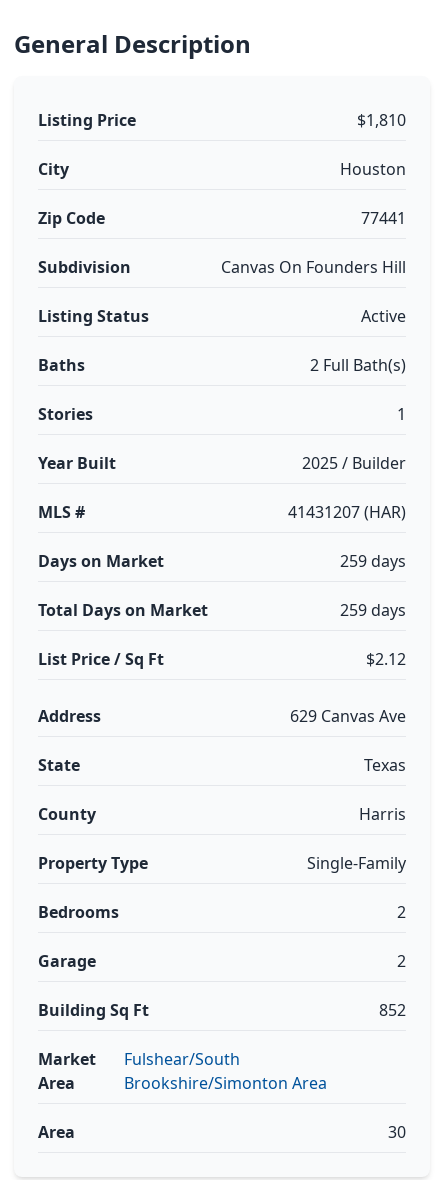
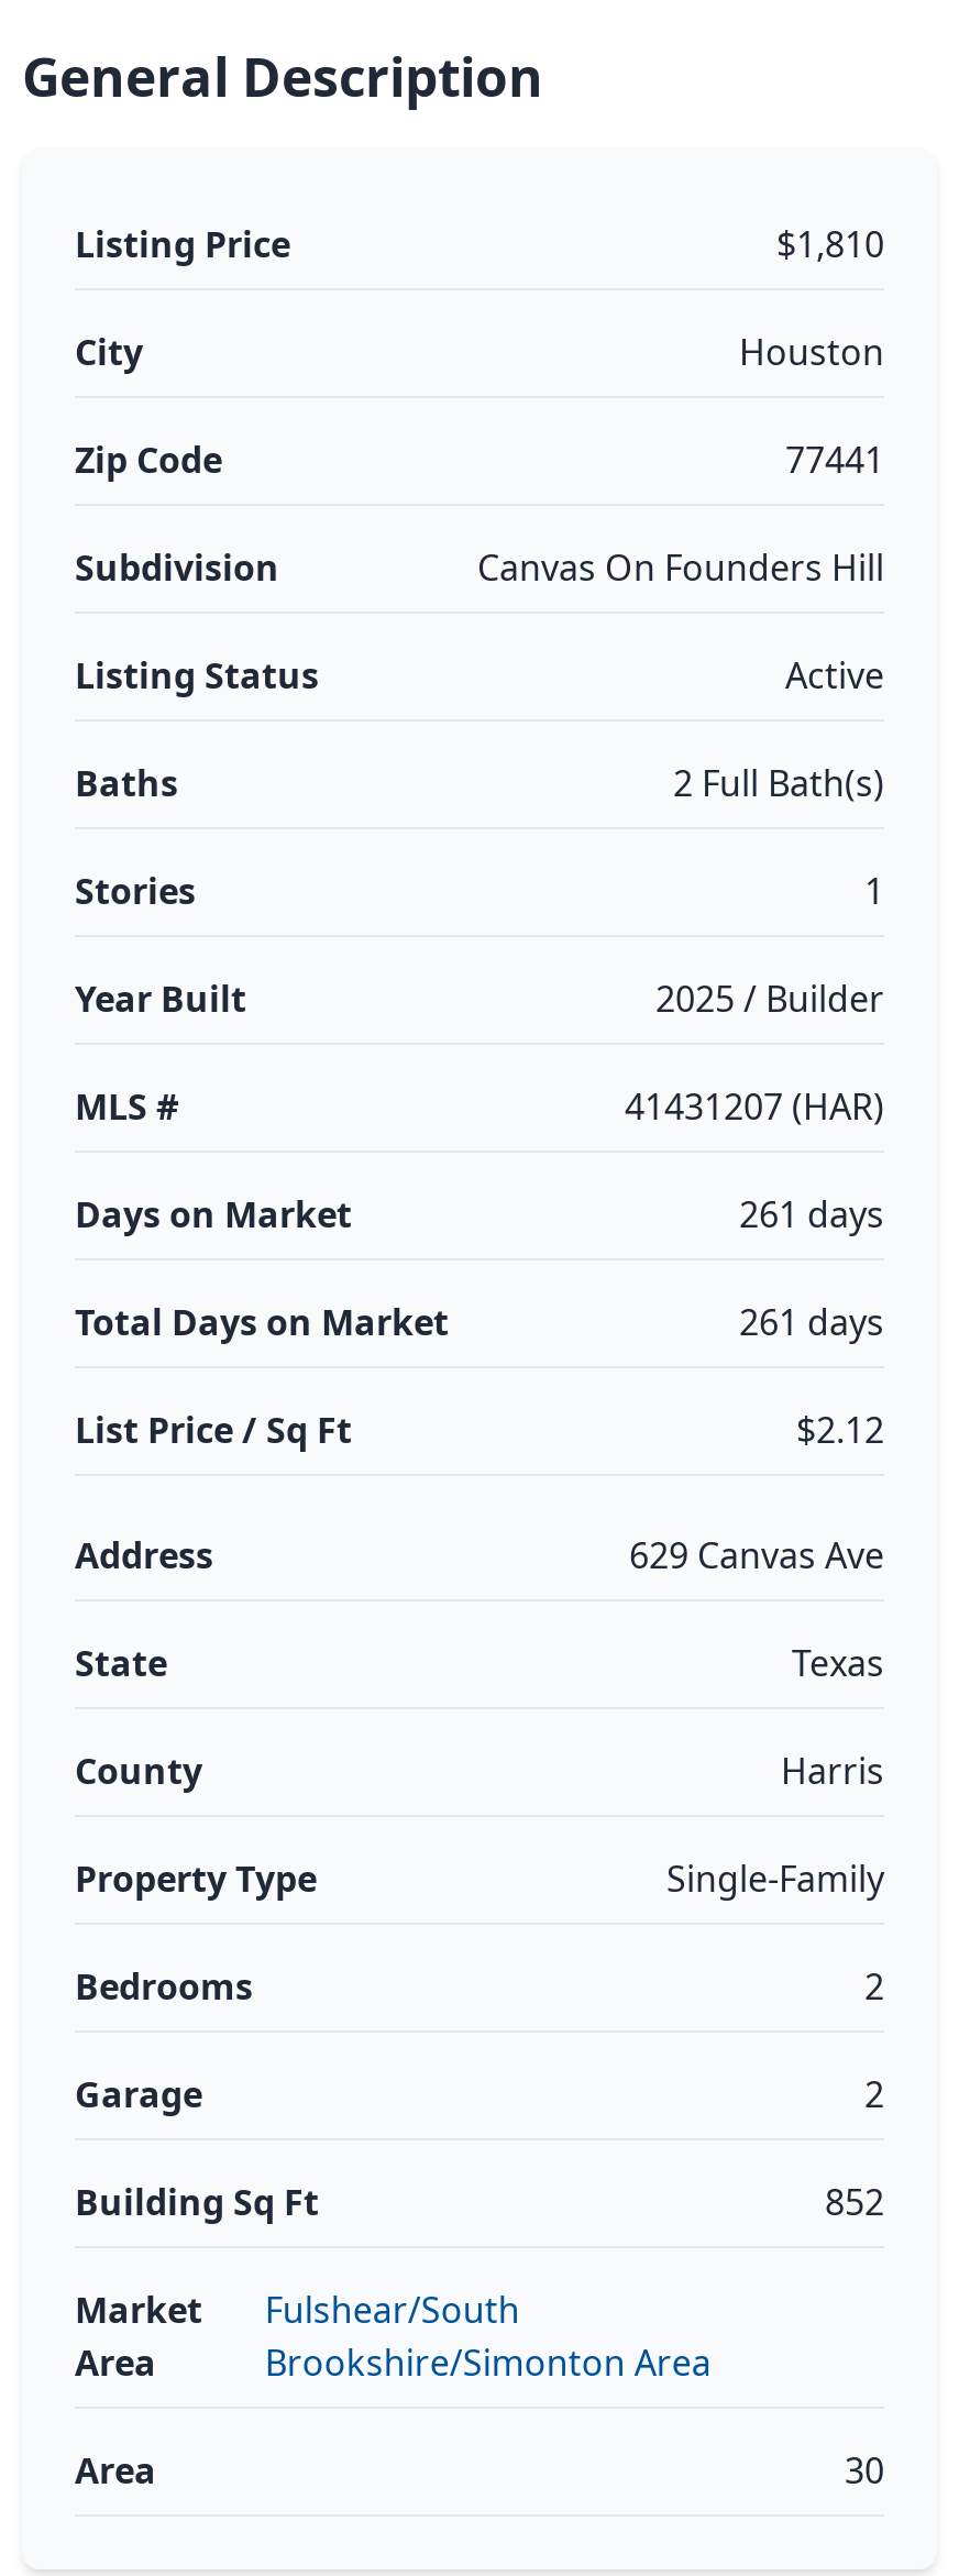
[340,550,406,572] 259 days -> [739,1190,884,1239] 261 days
[340,599,406,621] 259 days -> [739,1298,884,1346] 261 days

